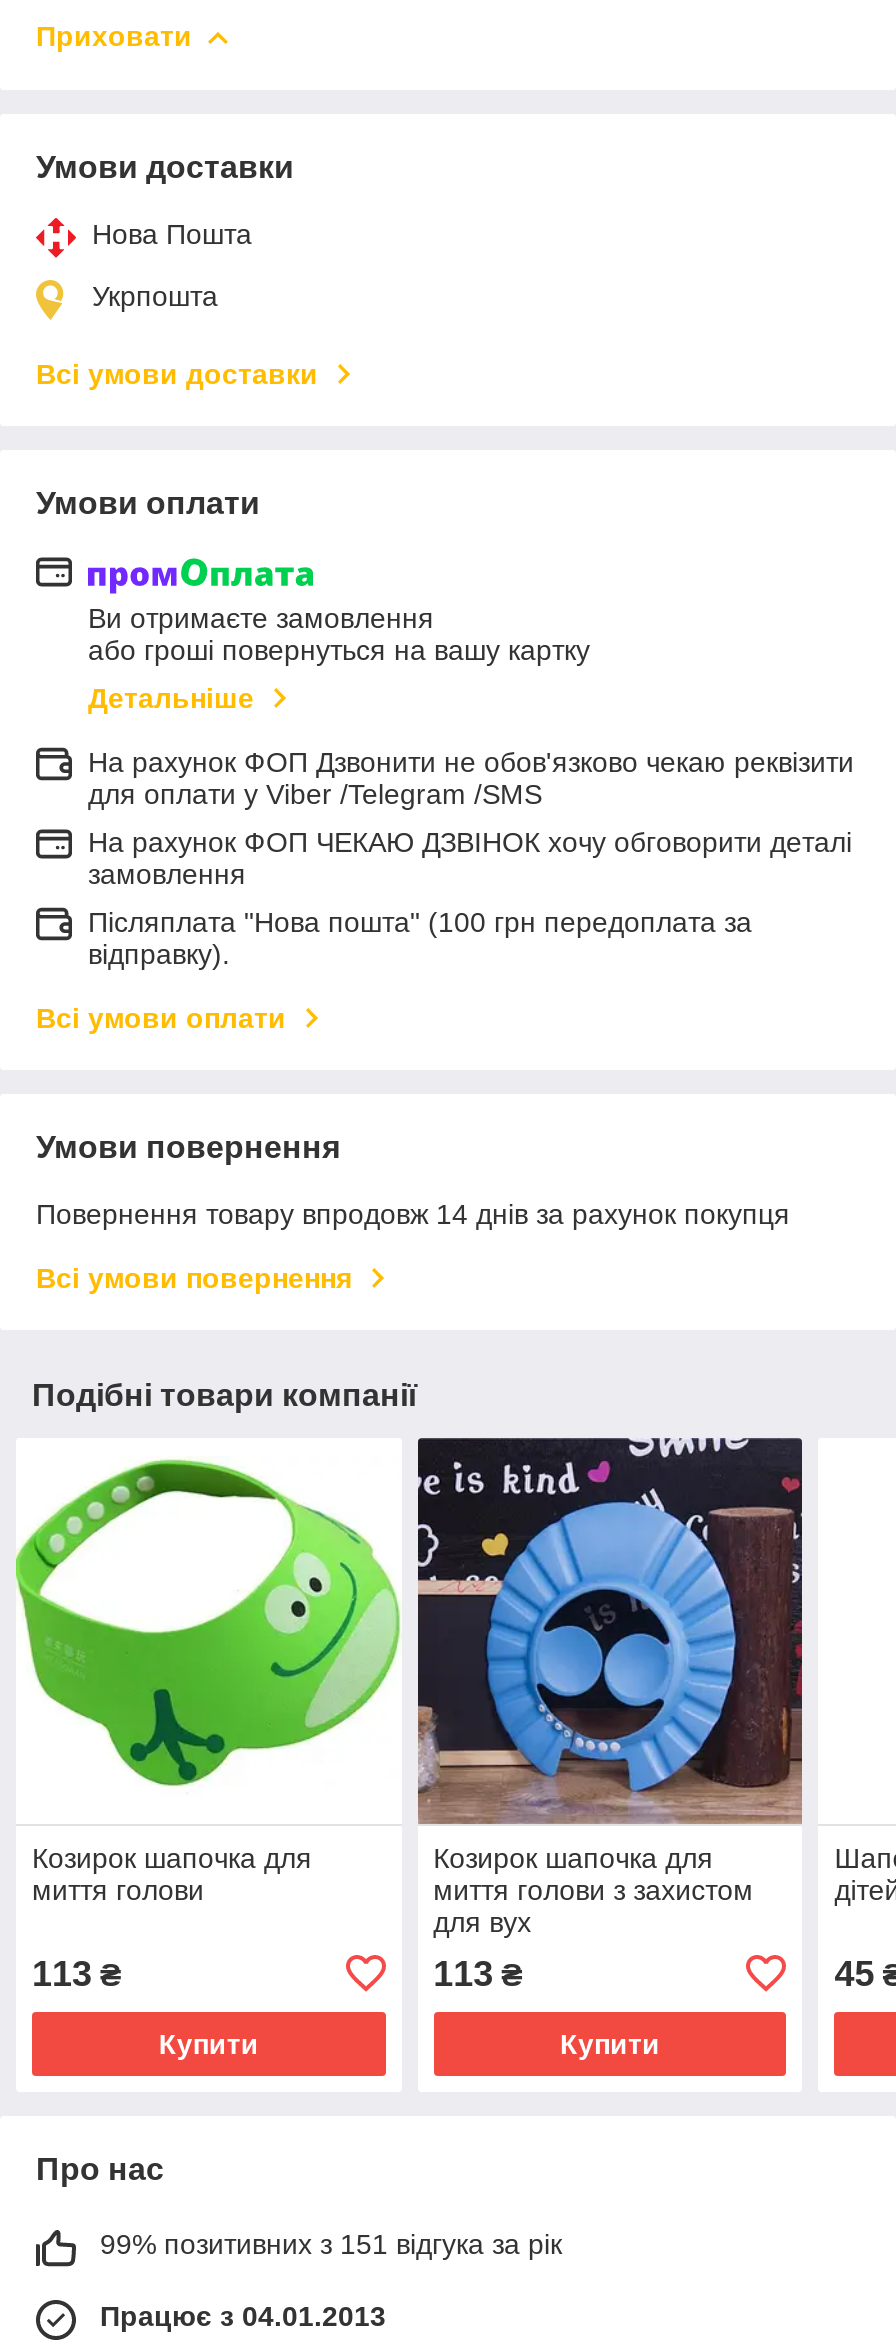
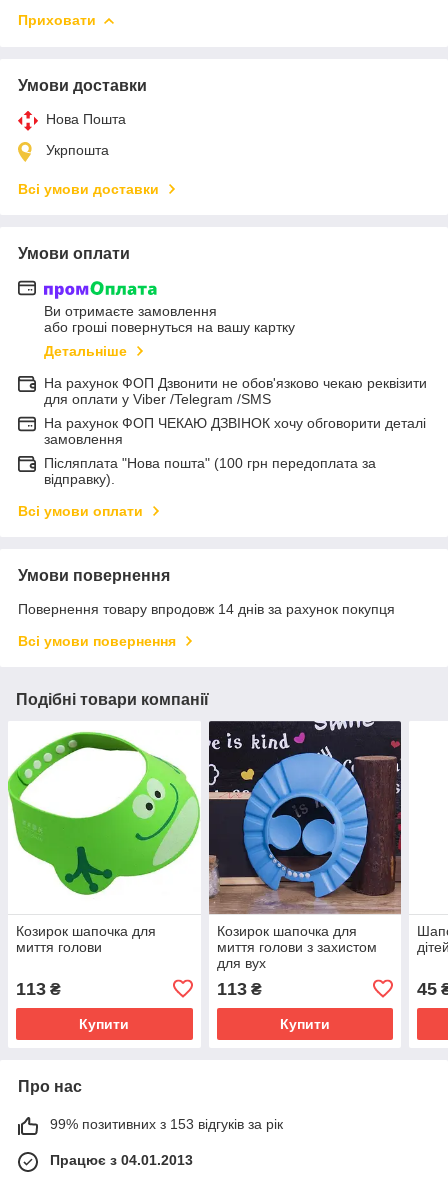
[100,2228,562,2260] 99% позитивних з 151 відгука за рік -> [50,1116,283,1132] 99% позитивних з 153 відгуків за рік

